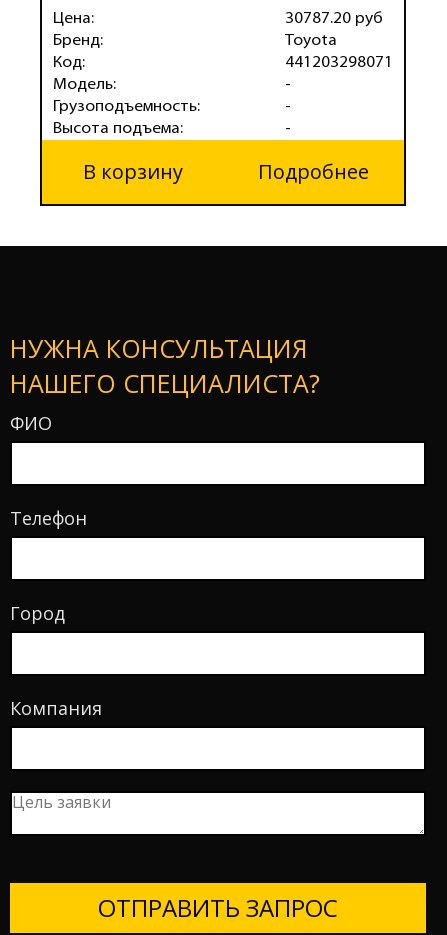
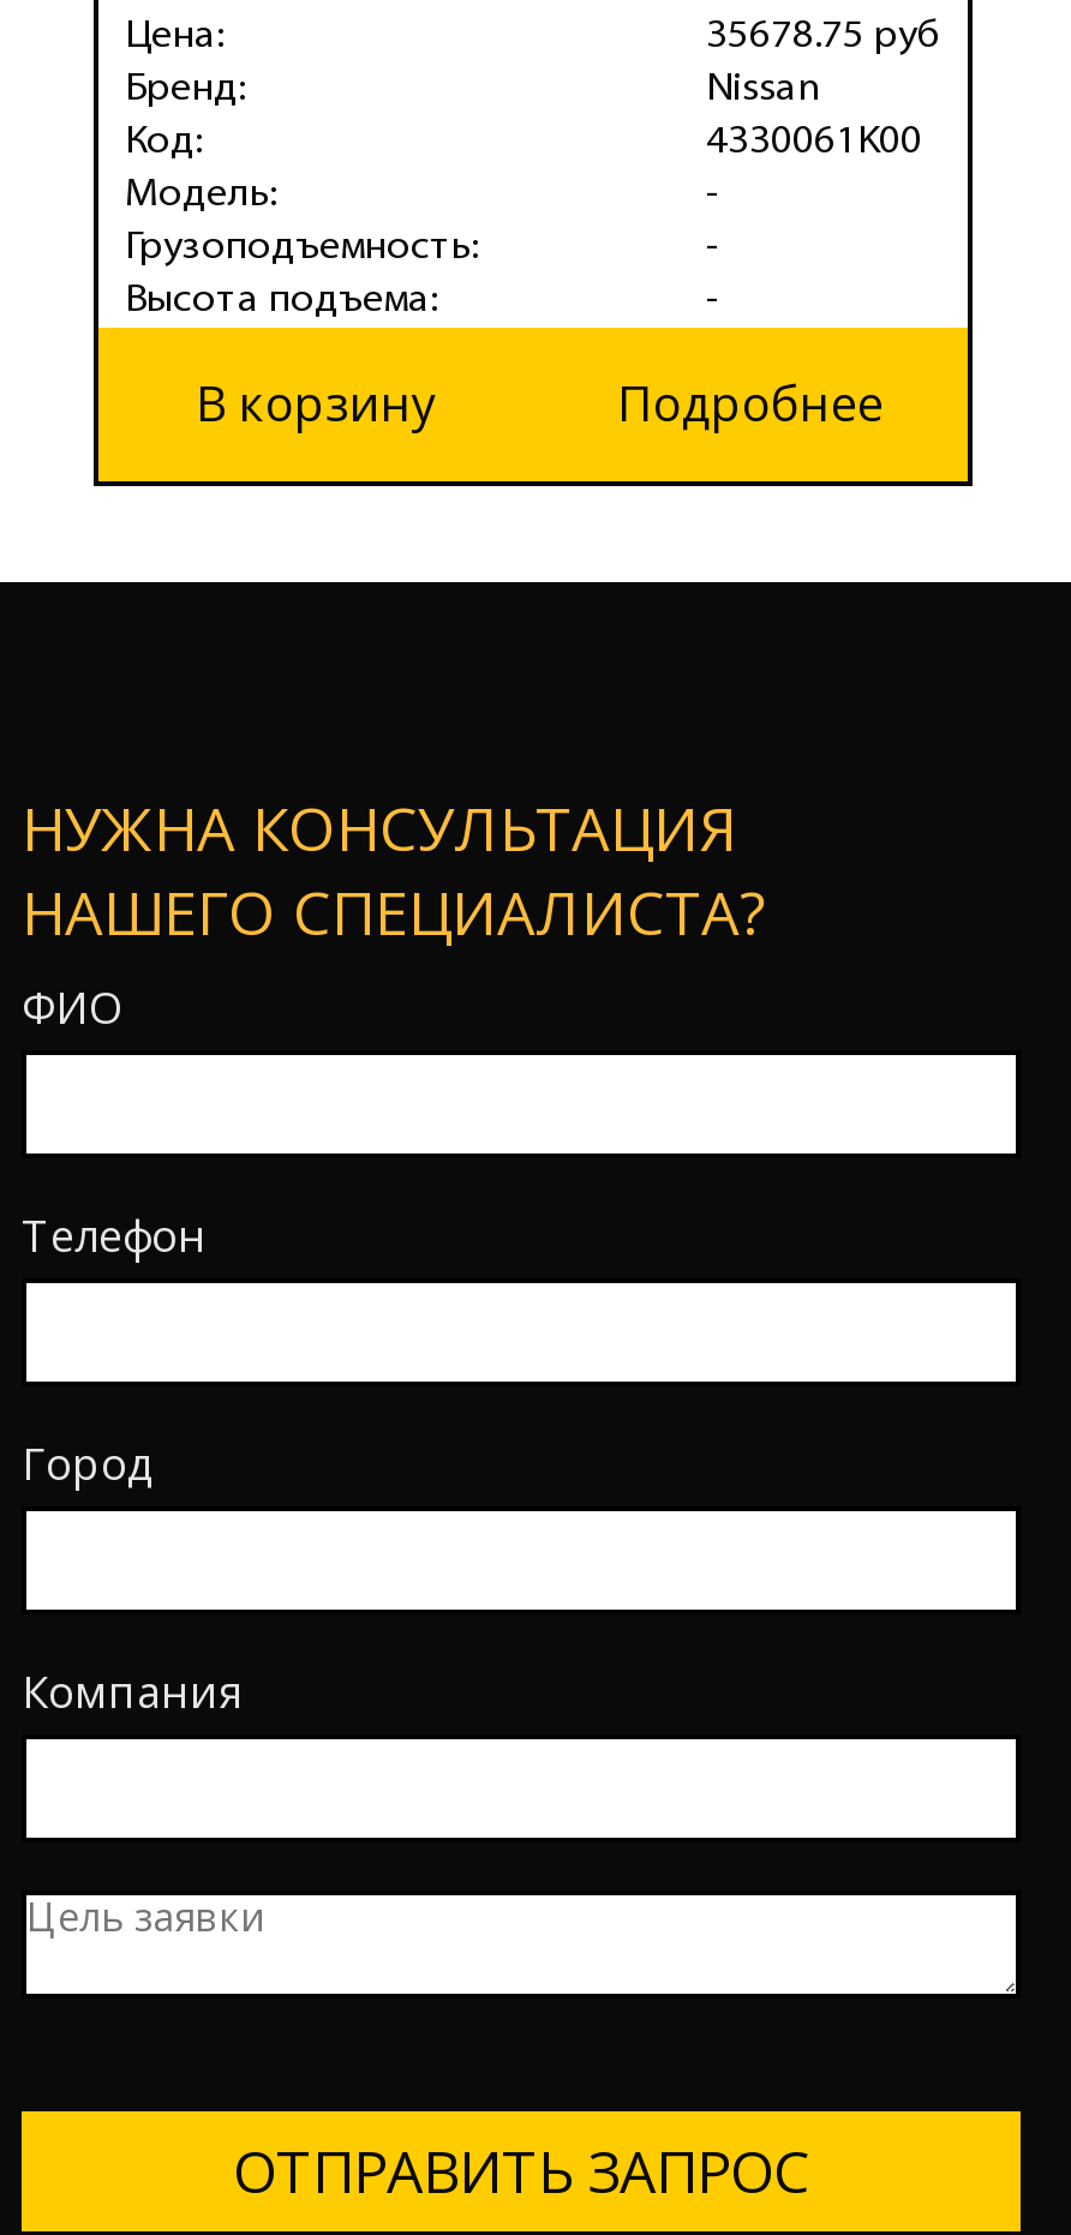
[285,11,393,71] 30787.20 руб | Toyota | 441203298071 -> [706,18,941,162] 35678.75 руб | Nissan | 4330061K00

